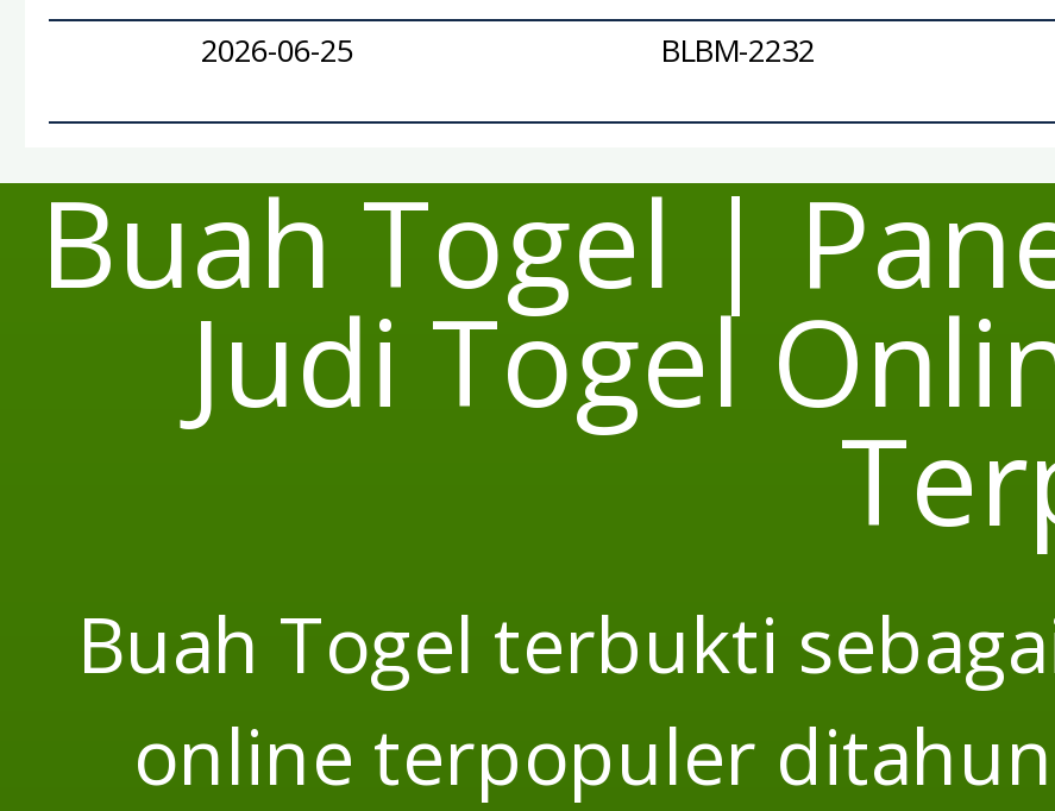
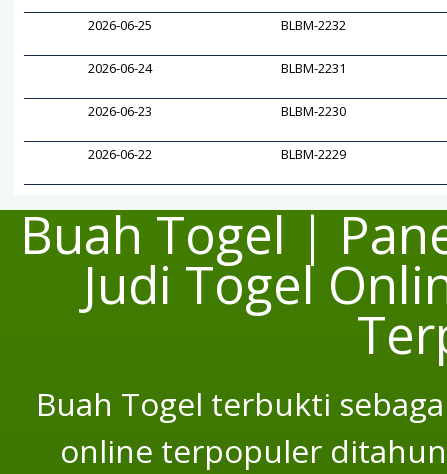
none -> [88,59,346,163] 2026-06-24 | BLBM-2231 | 2026-06-23 | BLBM-2230 | 2026-06-22 | BLBM-2229

